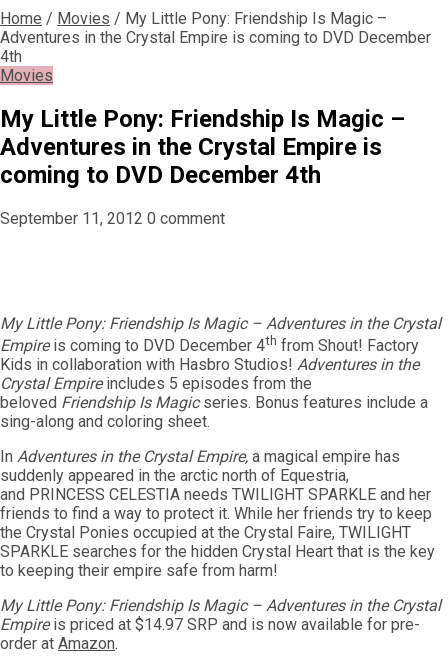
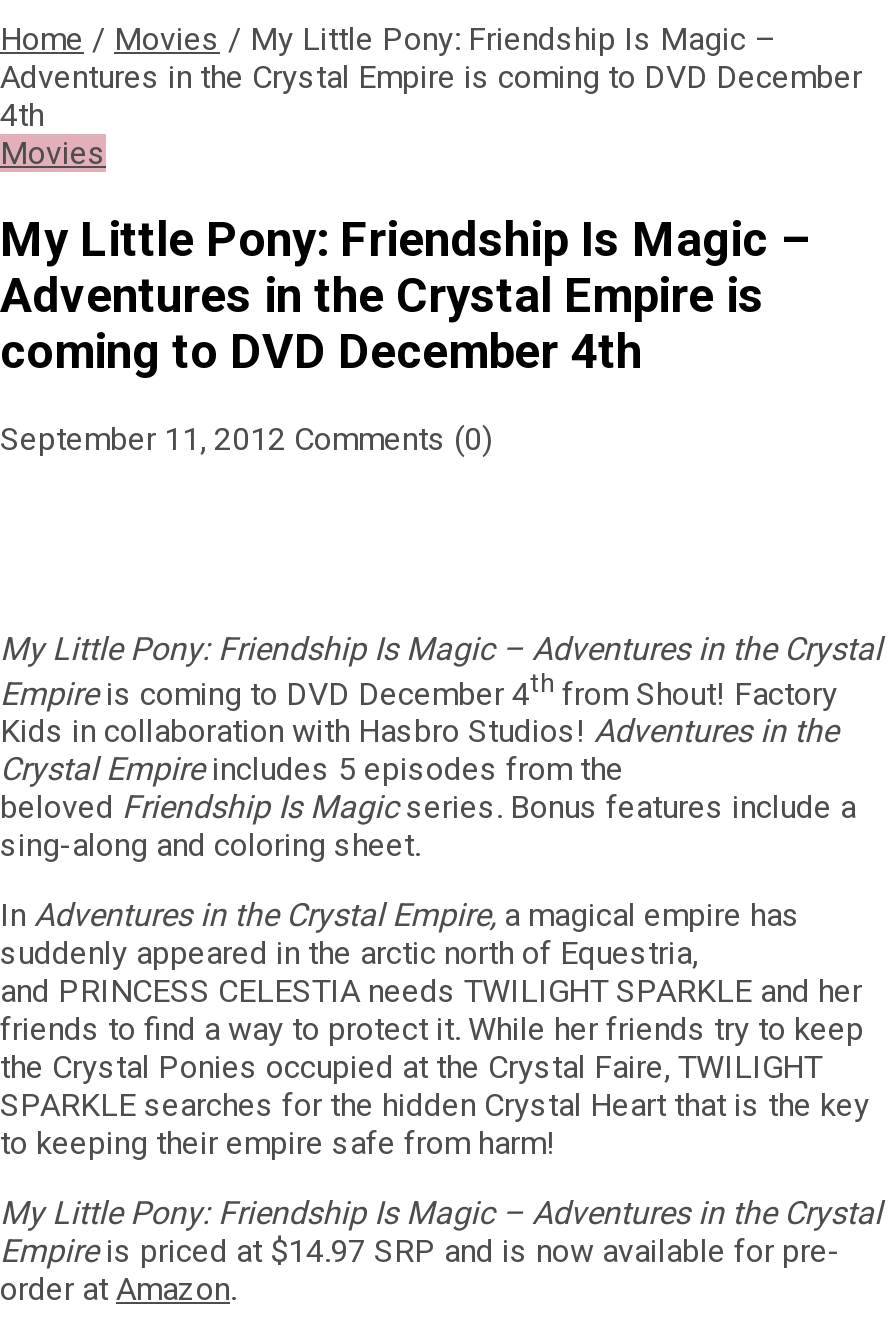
[0,209,225,228] September 11, 2012 0 comment -> [0,419,492,457] September 11, 2012 Comments (0)

